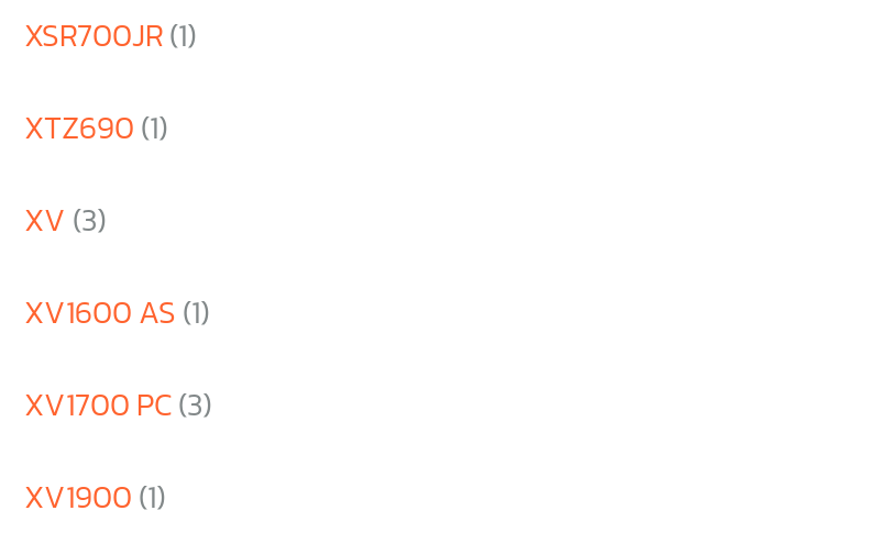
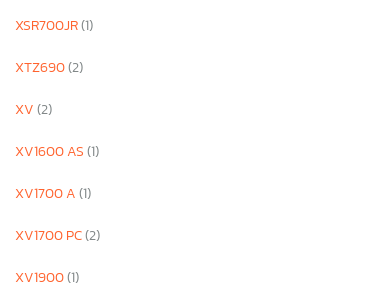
[24,107,167,153] XTZ690 (1) -> [15,57,83,78] XTZ690 (2)
[24,199,106,245] XV (3) -> [15,99,52,120] XV (2)
[24,384,211,430] XV1700 PC (3) -> [15,183,100,246] XV1700 A (1) | XV1700 PC (2)

